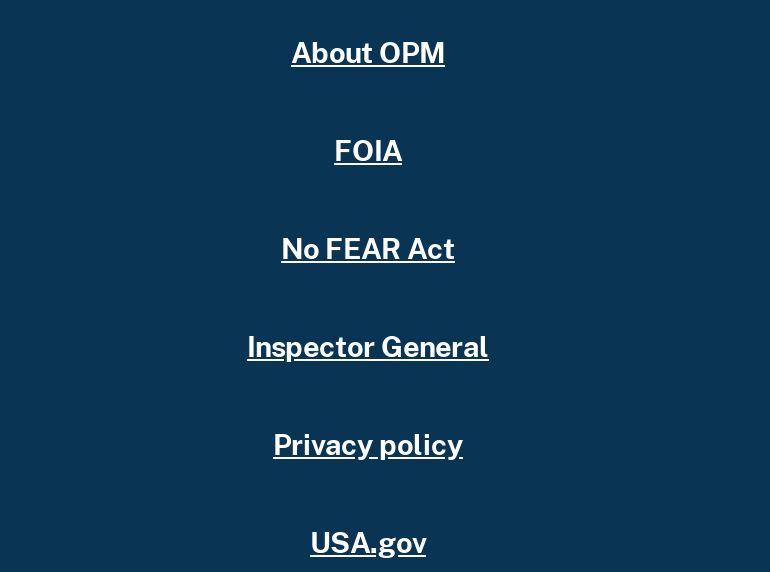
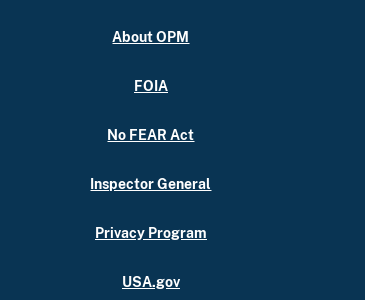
[273,427,463,461] Privacy policy -> [95,224,207,241] Privacy Program

